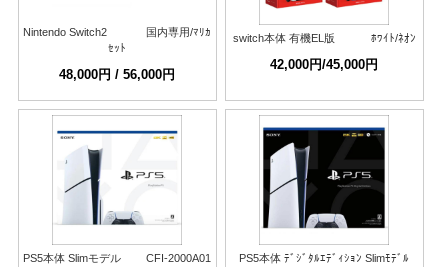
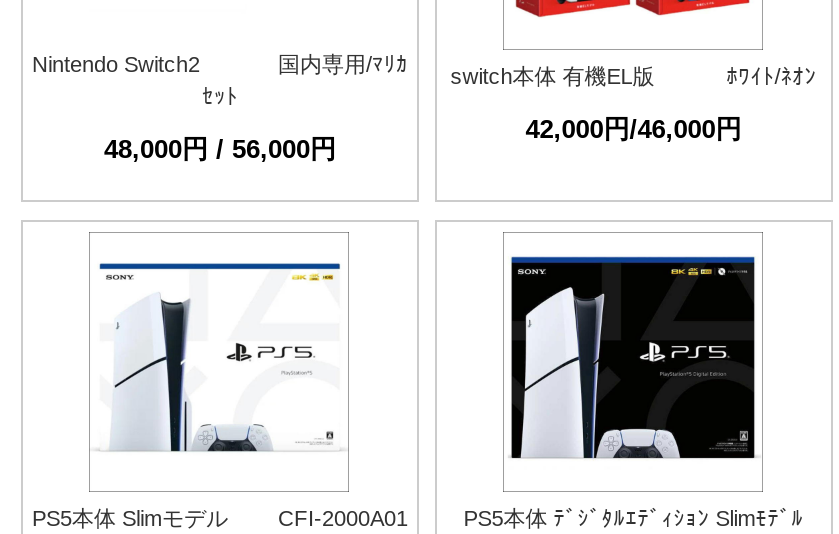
[270,57,378,72] 42,000円/45,000円 -> [526,114,742,144] 42,000円/46,000円

